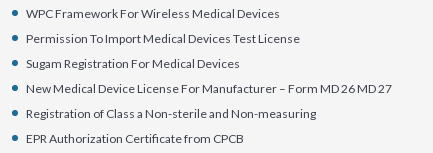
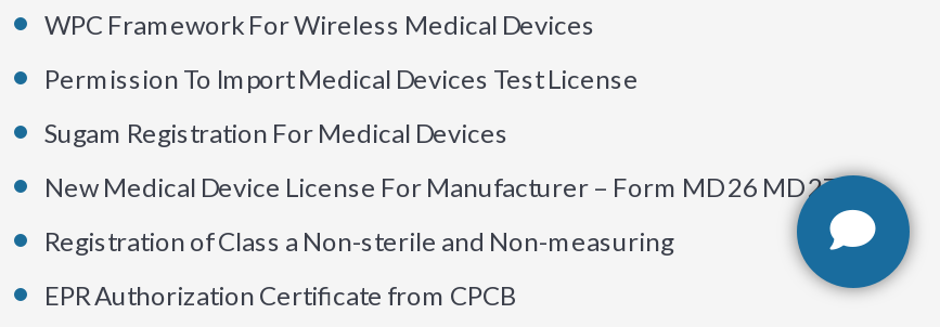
none -> [790,169,916,295] [image]

